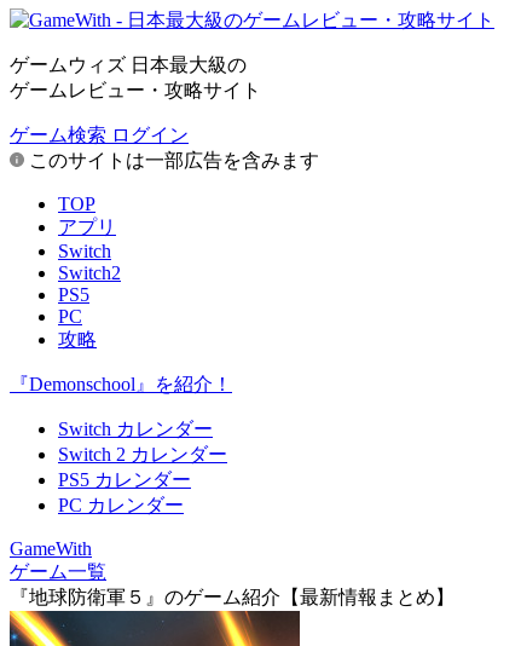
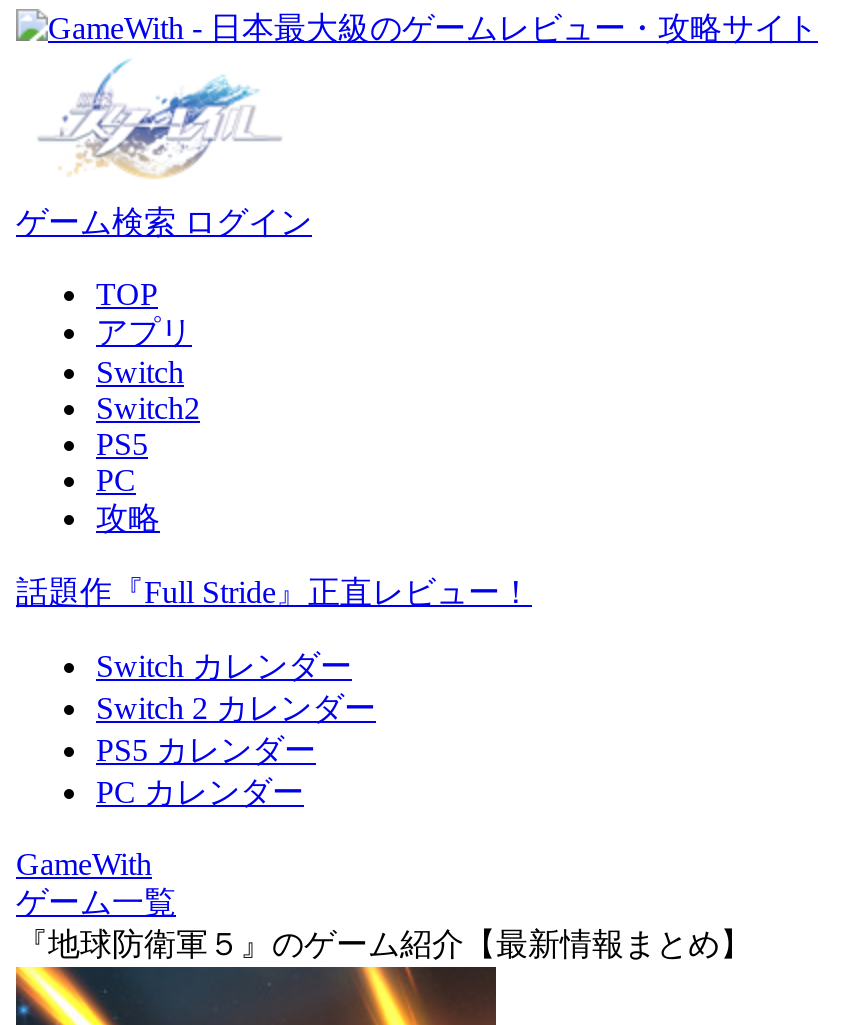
[10,54,261,100] ゲームウィズ 日本最大級の | ゲームレビュー・攻略サイト -> none
[24,150,319,171] このサイトは一部広告を含みます -> none
[10,374,232,394] 『Demonschool』を紹介！ -> [16,575,532,609] 話題作『Full Stride』正直レビュー！

